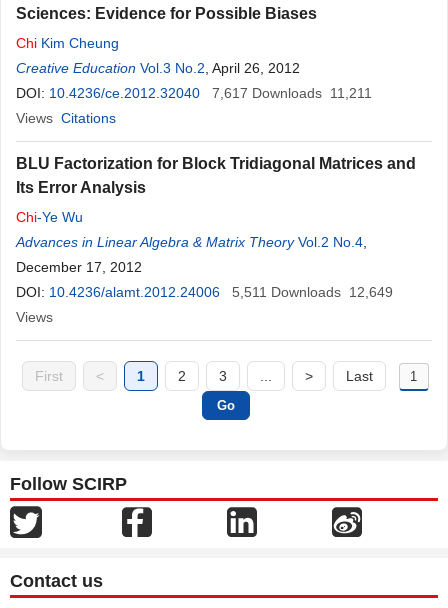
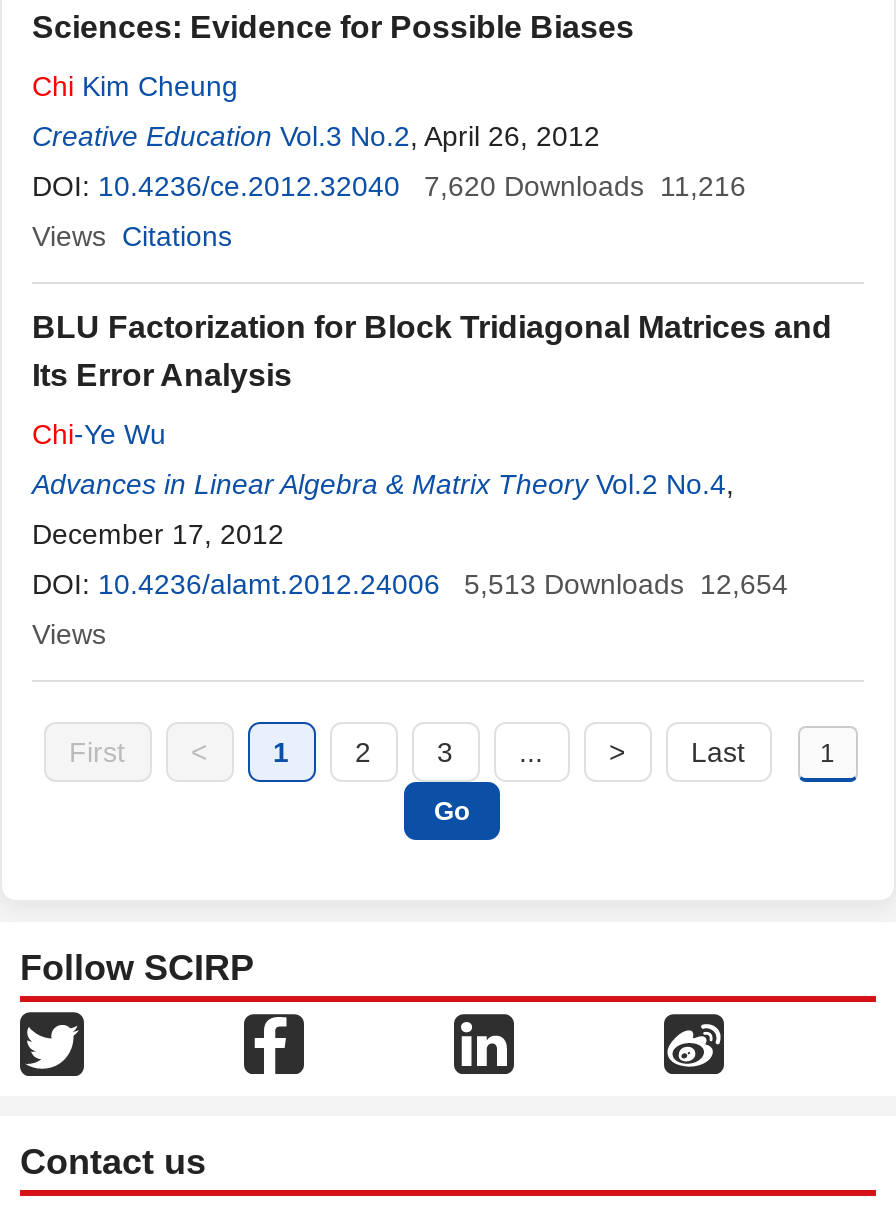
[16,85,372,101] DOI: 10.4236/ce.2012.32040 7,617 Downloads 11,211 -> [32,170,746,202] DOI: 10.4236/ce.2012.32040 7,620 Downloads 11,216
[16,284,393,300] DOI: 10.4236/alamt.2012.24006 5,511 Downloads 12,649 -> [32,568,788,600] DOI: 10.4236/alamt.2012.24006 5,513 Downloads 12,654

